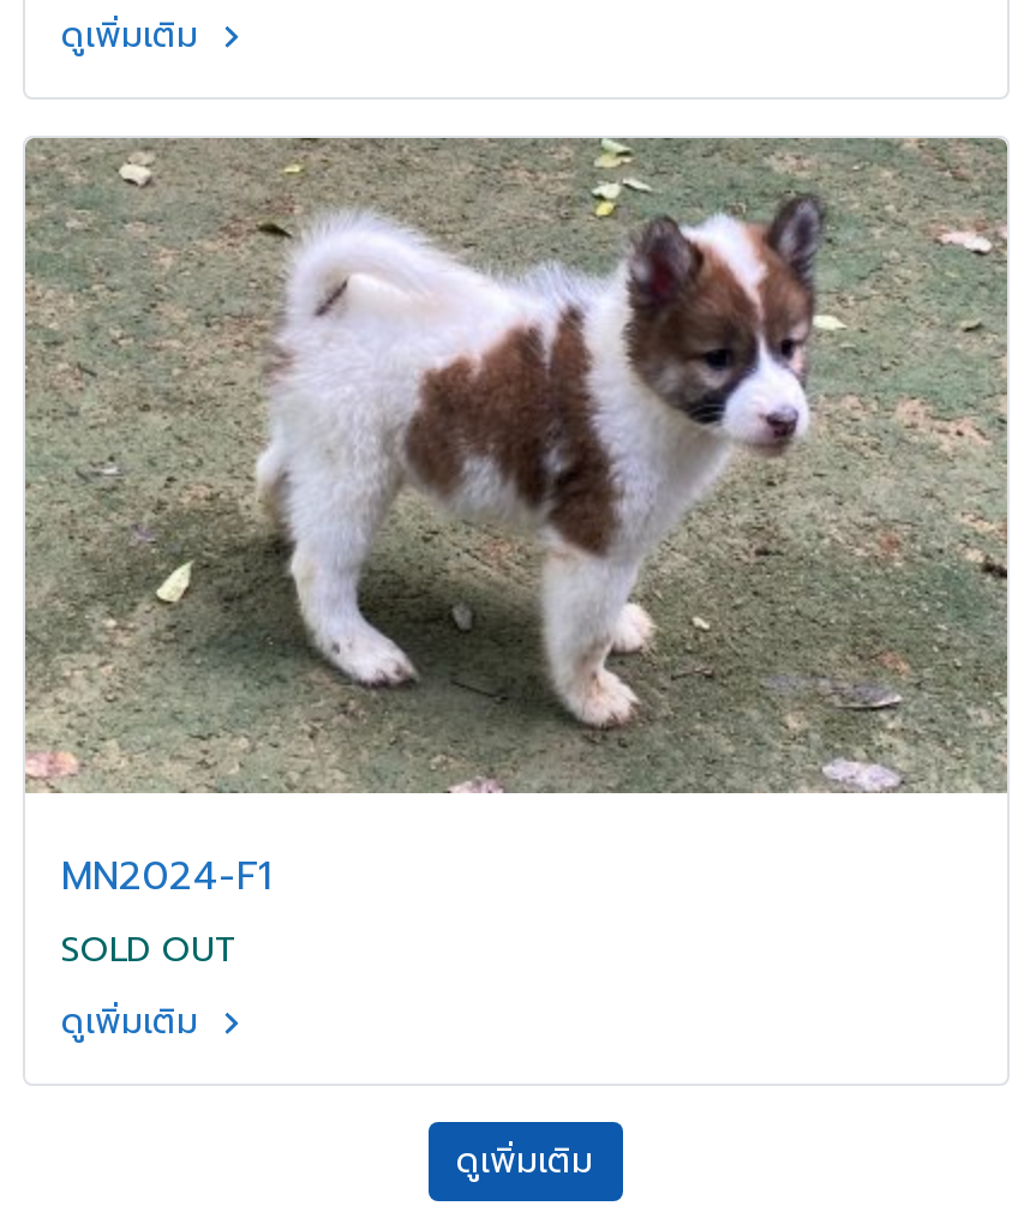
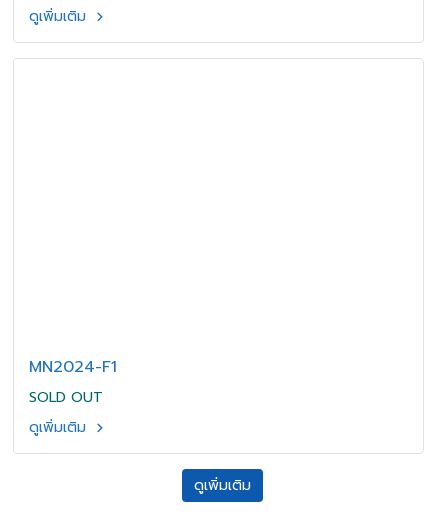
[23,136,1010,796] [image] -> none

